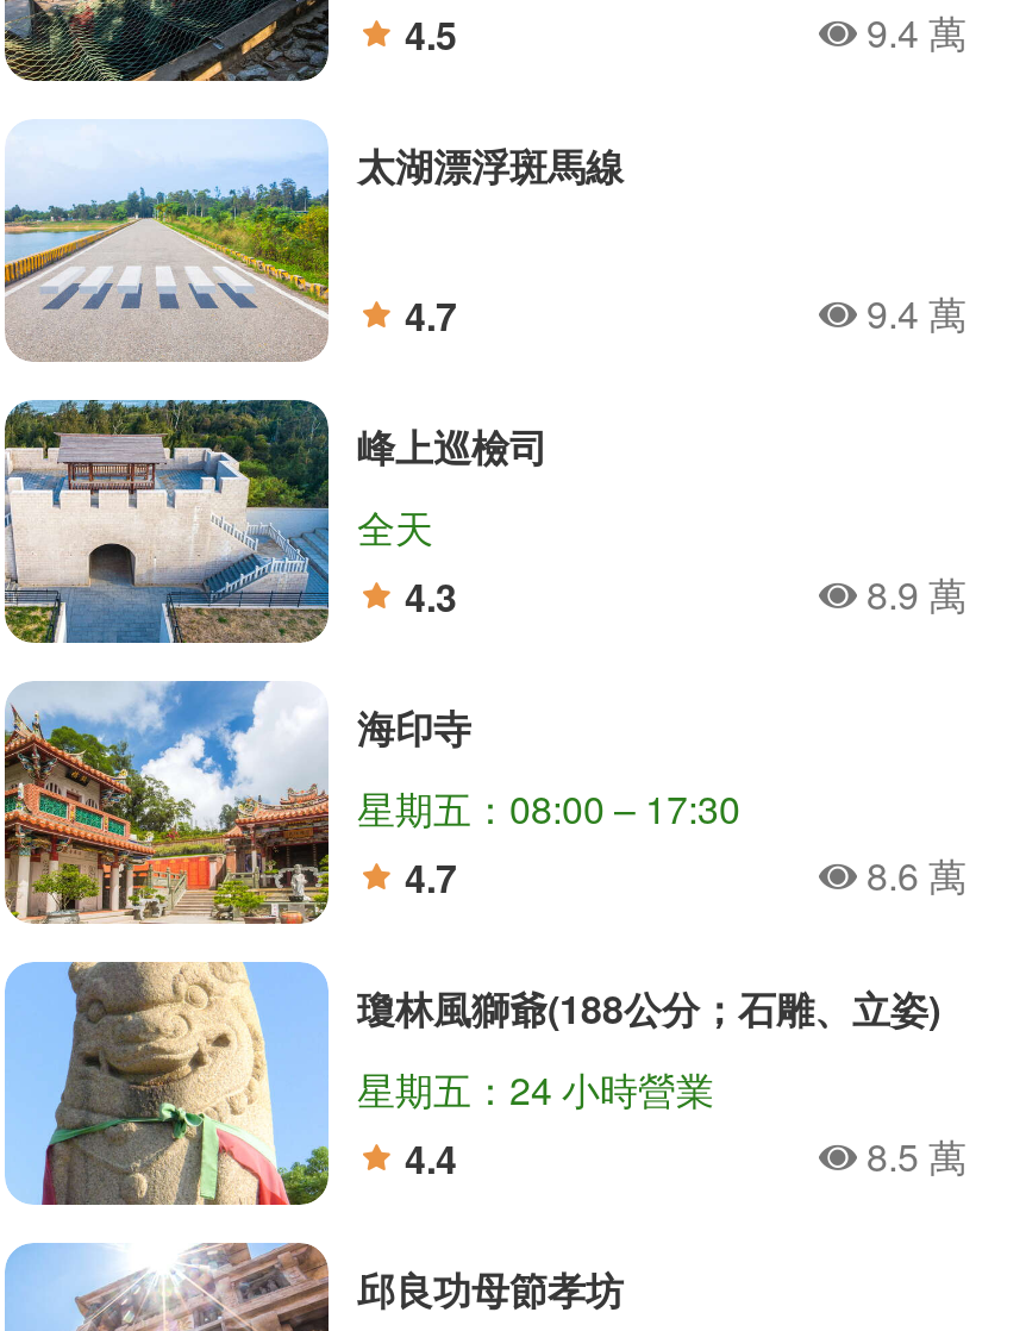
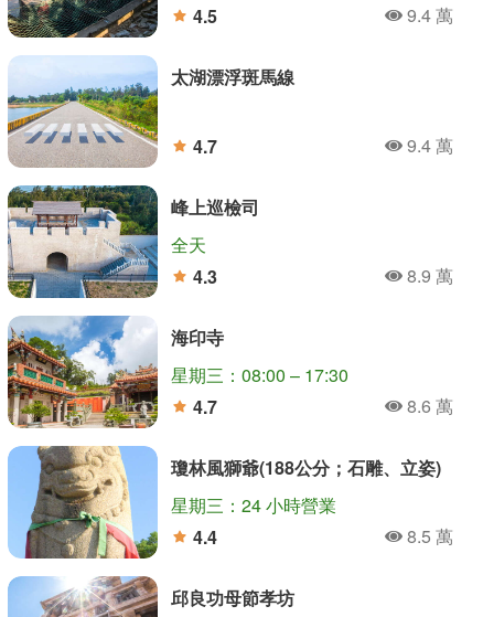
[357,781,740,836] 星期五：08:00 – 17:30 -> [171,362,348,387] 星期三：08:00 – 17:30
[357,1062,714,1117] 星期五：24 小時營業 -> [171,492,336,518] 星期三：24 小時營業

